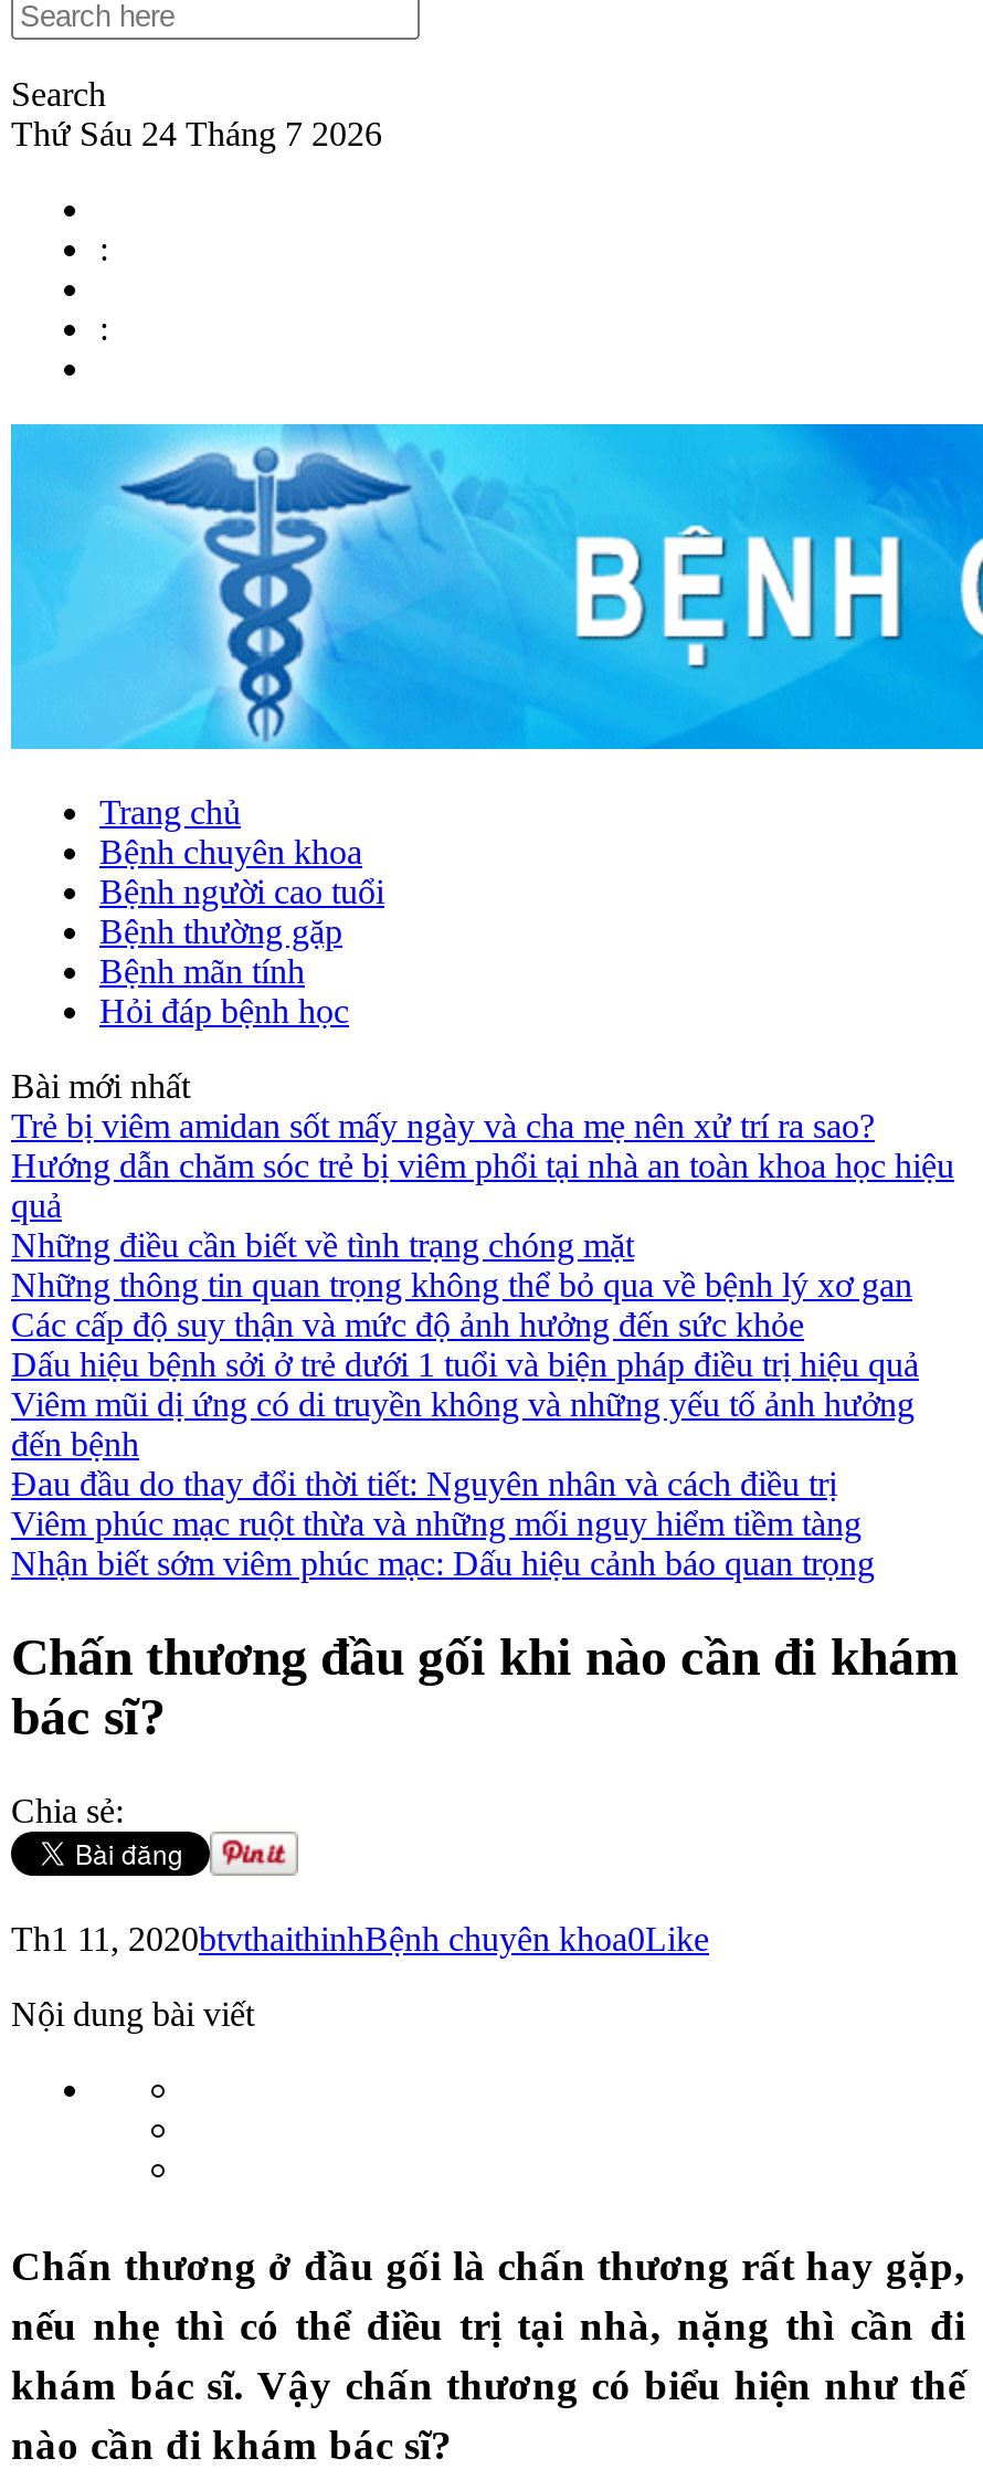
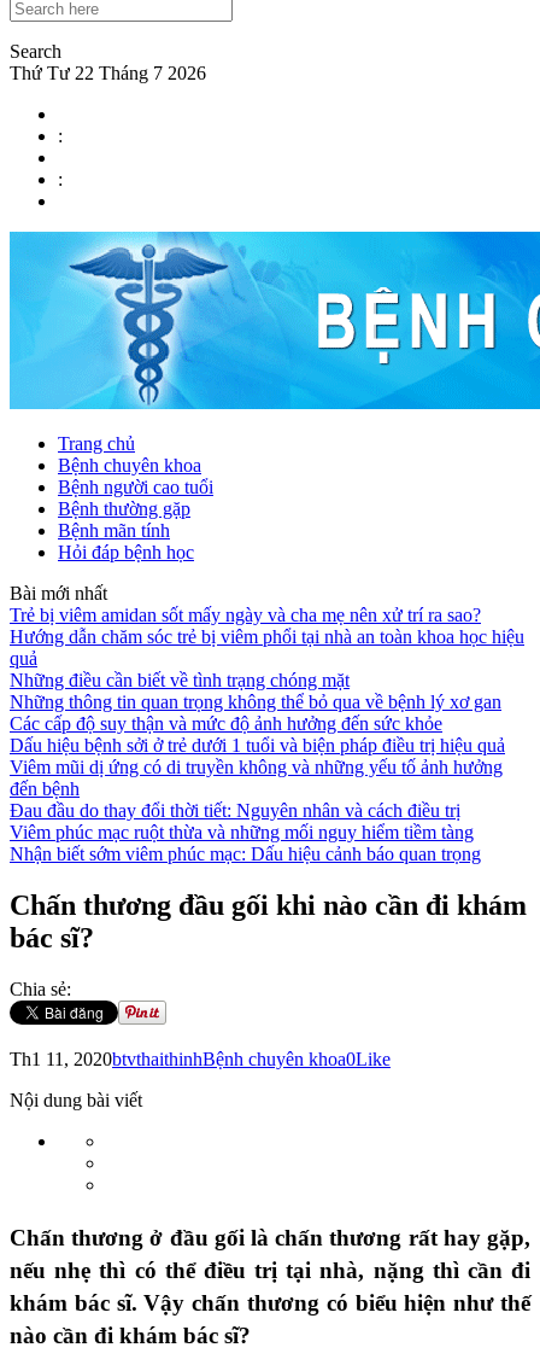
[11,115,382,152] Thứ Sáu 24 Tháng 7 2026 -> [10,63,206,83] Thứ Tư 22 Tháng 7 2026

